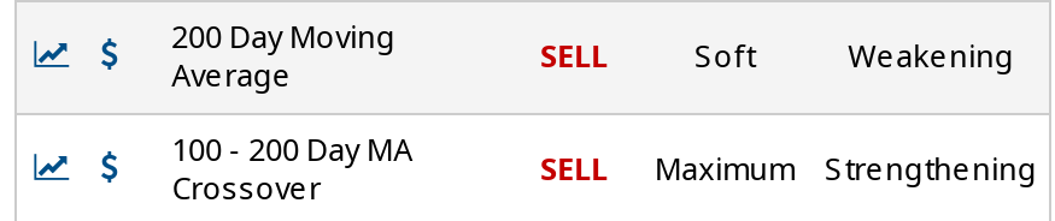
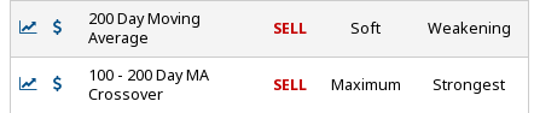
[825,150,1037,190] Strengthening -> [433,75,505,95] Strongest

